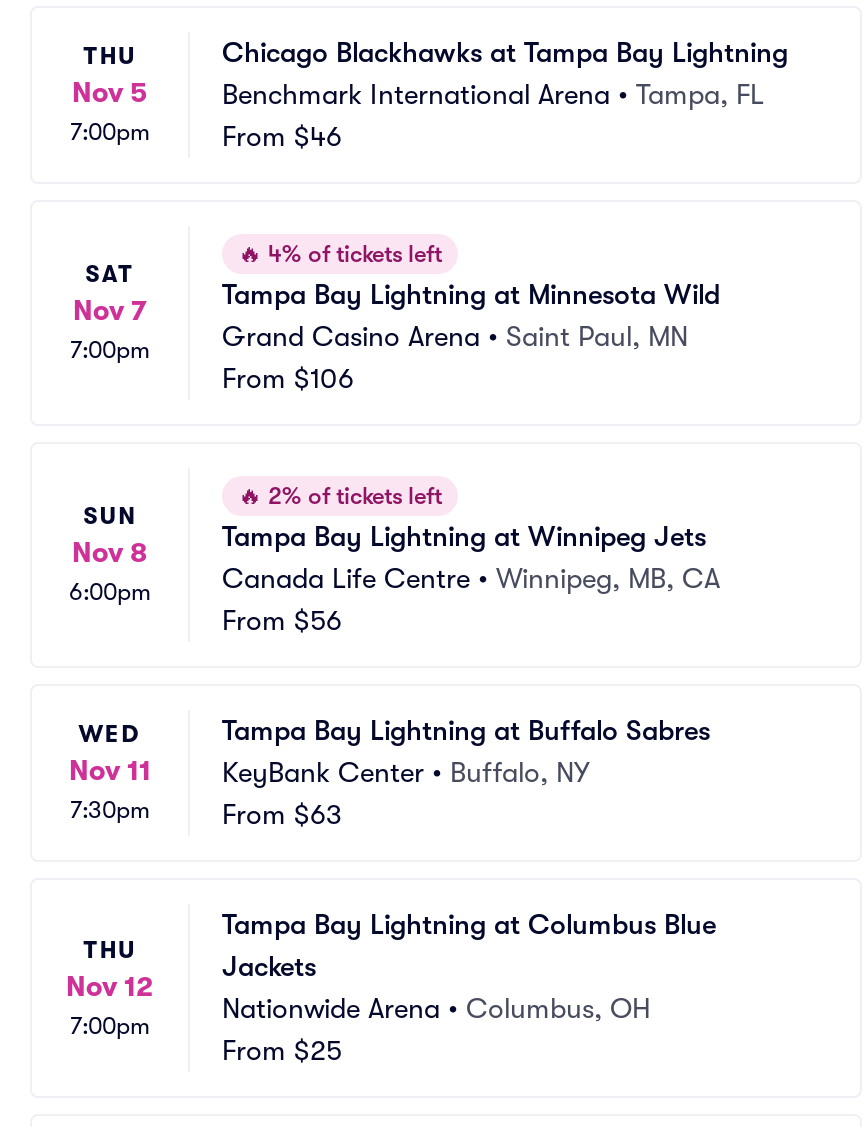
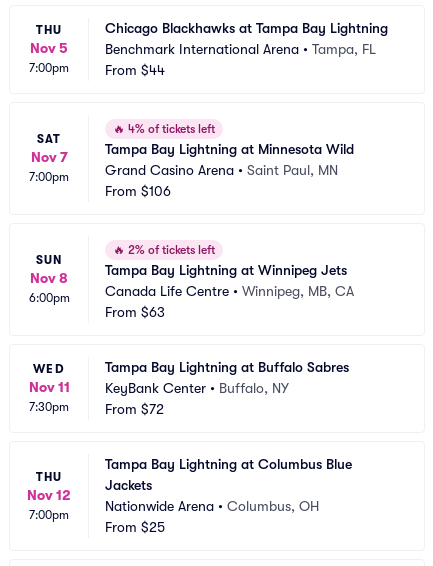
[222,120,342,152] From $46 -> [105,62,165,78] From $44
[222,604,342,636] From $56 -> [105,304,165,320] From $63
[222,798,342,830] From $63 -> [105,401,164,417] From $72

